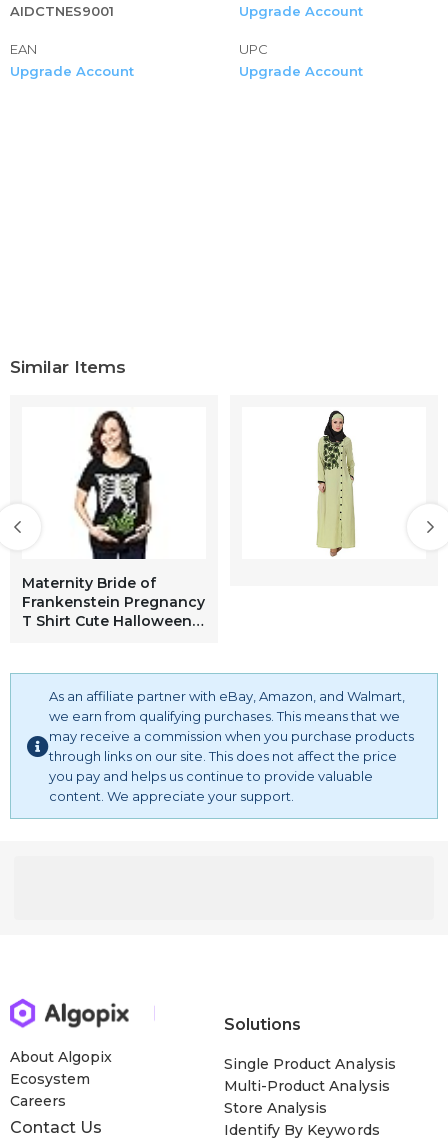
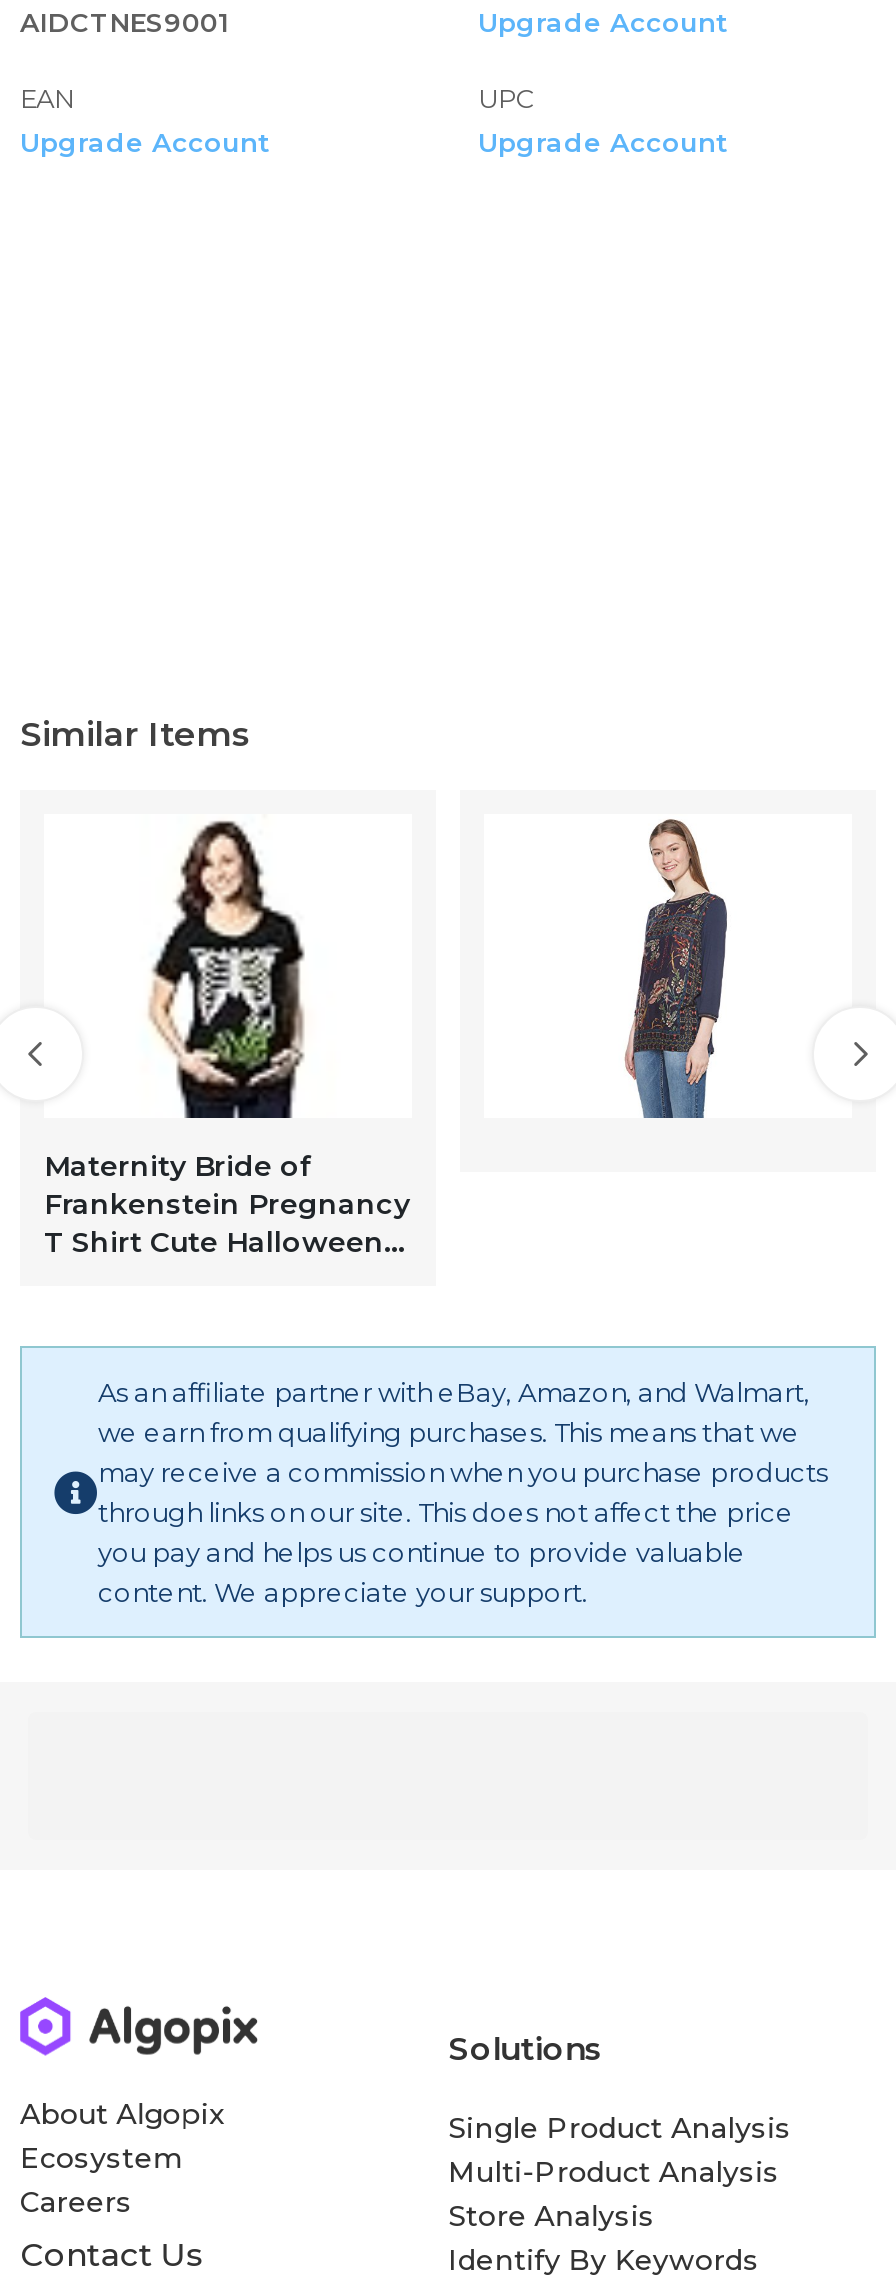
[313,412,364,559] [image] -> [624,820,730,1120] [image]

